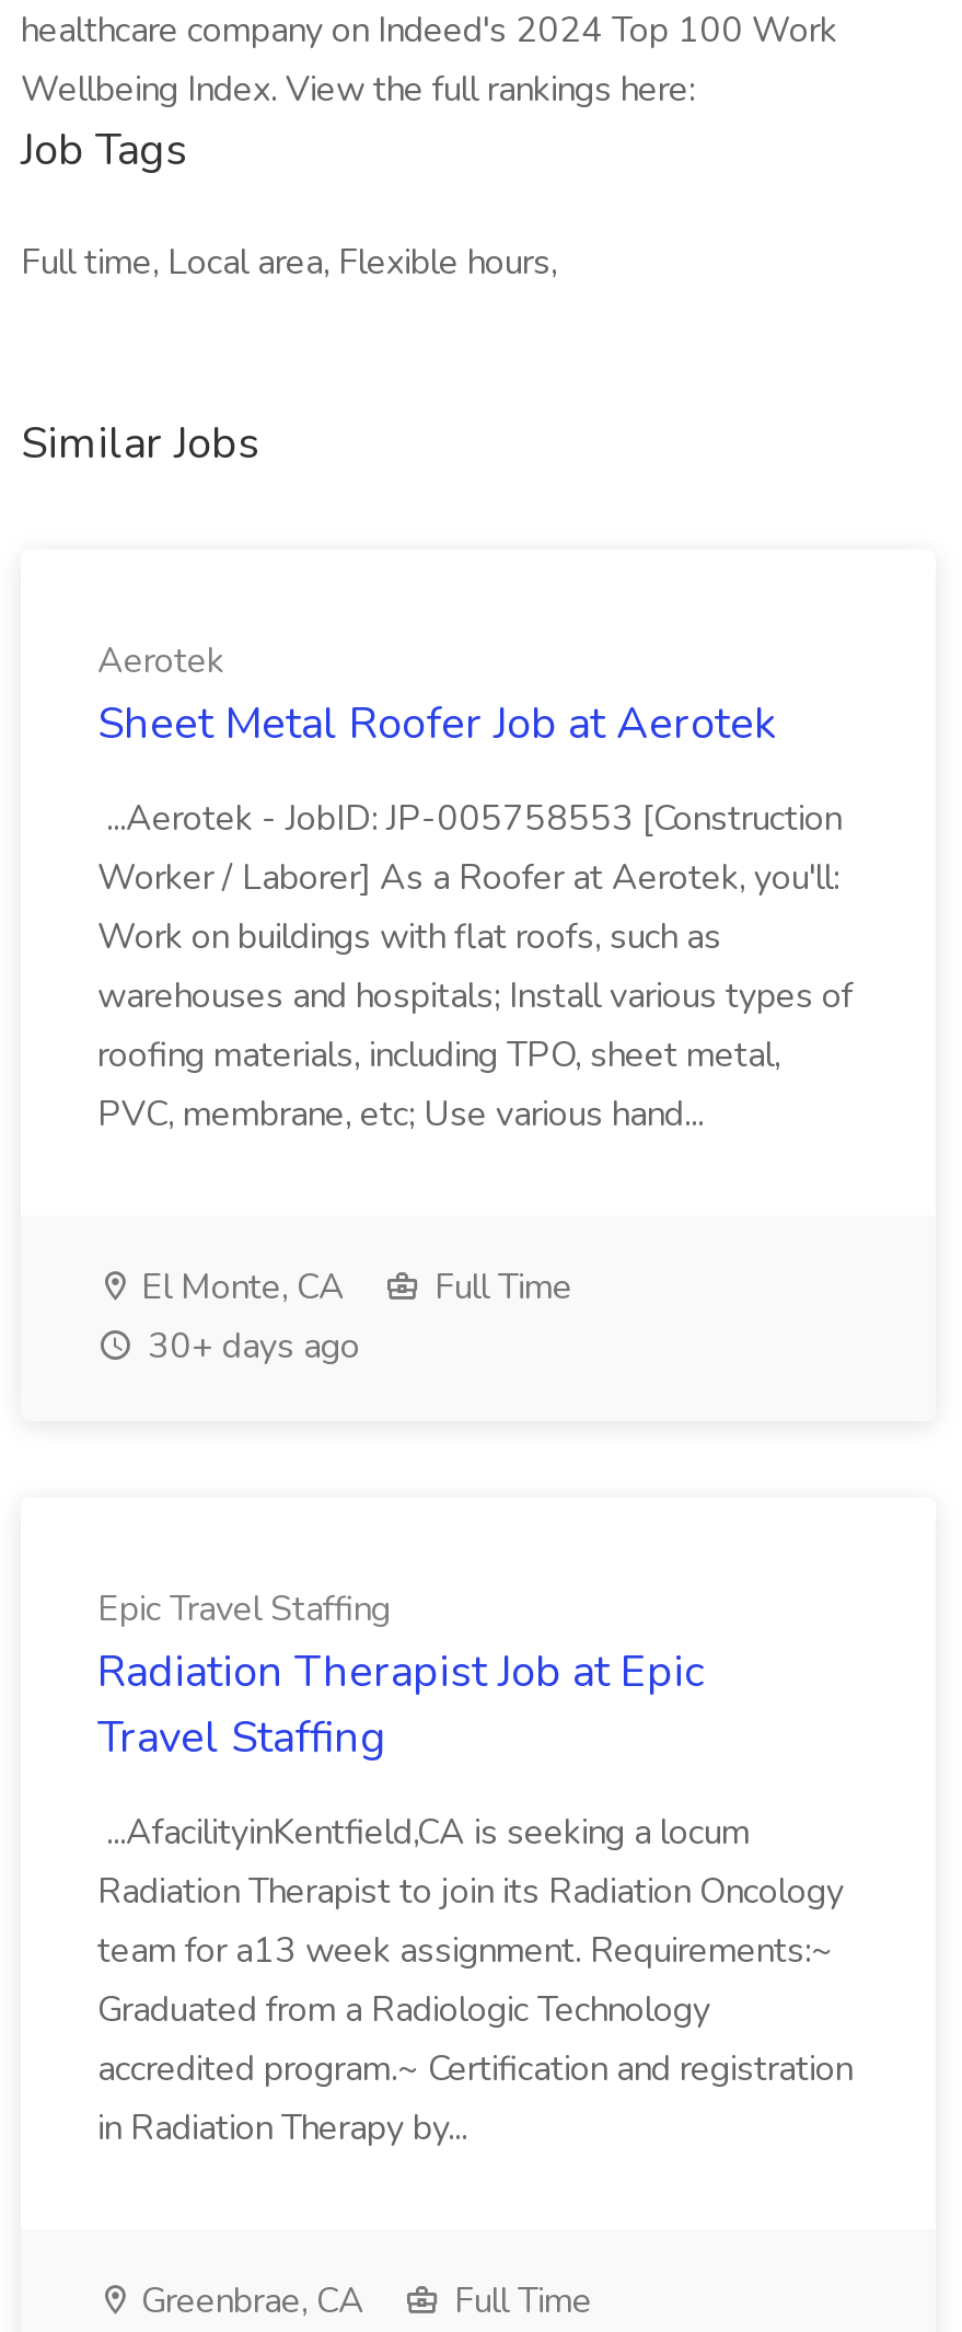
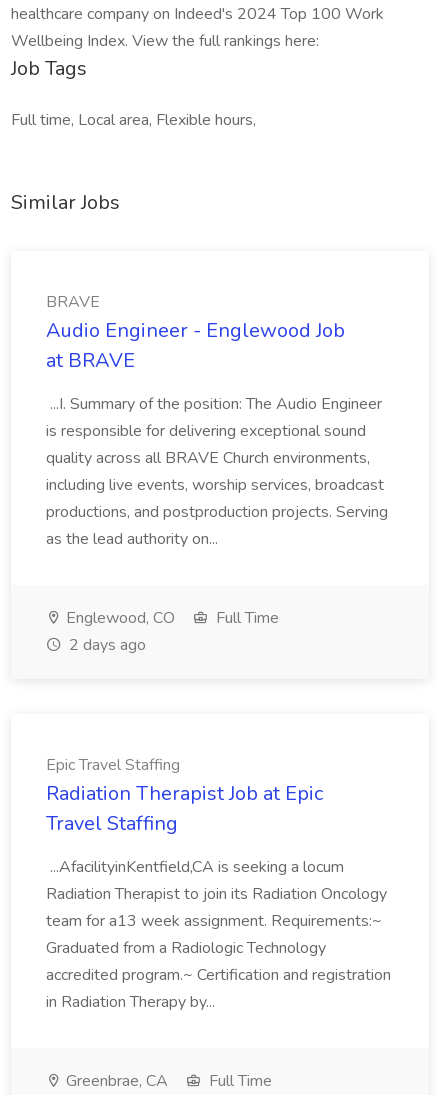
[97,637,778,753] Aerotek | Sheet Metal Roofer Job at Aerotek -> [46,291,345,374] BRAVE | Audio Engineer - Englewood Job | at BRAVE
[97,795,853,1139] ...Aerotek - JobID: JP-005758553 [Construction | Worker / Laborer] As a Roofer at Aerotek, you'll: | Work on buildings with flat roofs, such as | warehouses and hospitals; Install various types of | roofing materials, including TPO, sheet metal, | PVC, membrane, etc; Use various hand... -> [46,393,388,550] ...I. Summary of the position: The Audio Engineer | is responsible for delivering exceptional sound | quality across all BRAVE Church environments, | including live events, worship services, broadcast | productions, and postproduction projects. Serving | as the lead authority on...
[132,1263,345,1312] El Monte, CA -> [62,607,175,629] Englewood, CO
[139,1323,360,1371] 30+ days ago -> [65,634,146,656] 2 days ago

